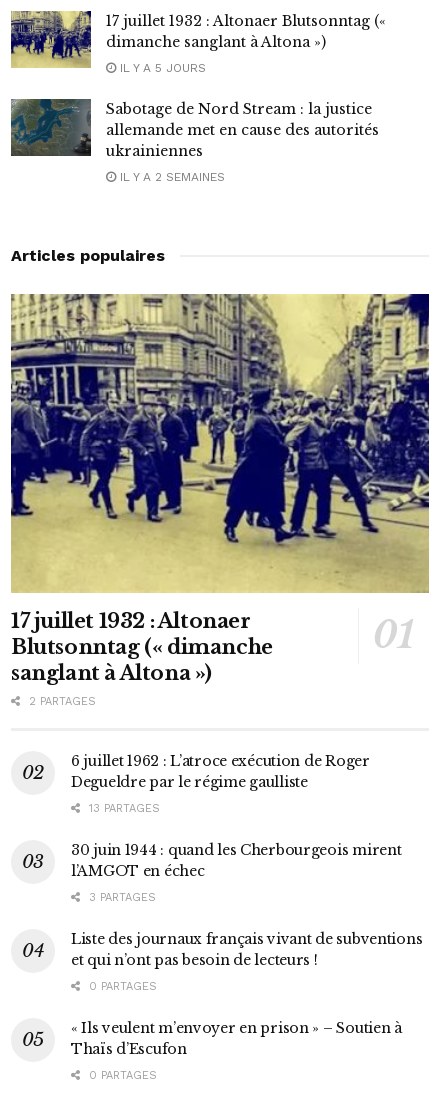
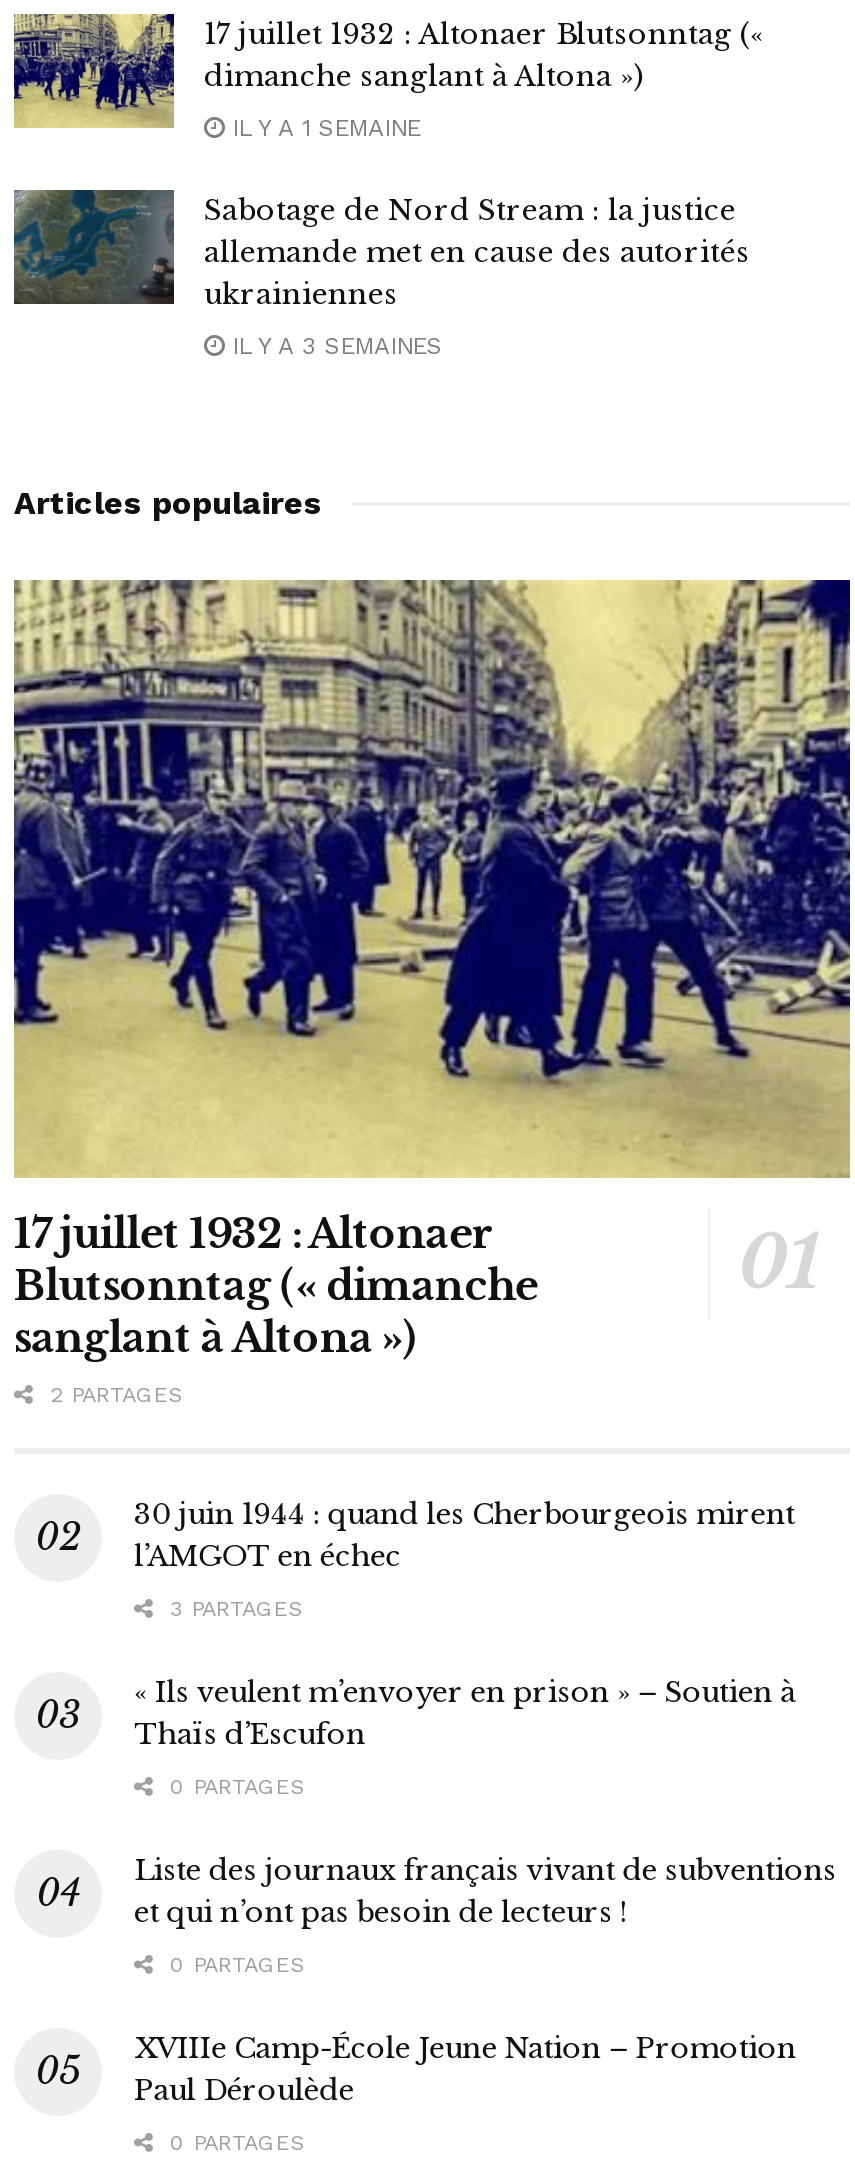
[116,61,206,75] IL Y A 5 JOURS -> [224,114,420,142] IL Y A 1 SEMAINE
[116,170,225,184] IL Y A 2 SEMAINES -> [224,332,442,360] IL Y A 3 SEMAINES
[71,752,370,815] 6 juillet 1962 : L’atroce exécution de Roger | Degueldre par le régime gaulliste | 13 PARTAGES -> none
moved [71,841,401,904] -> [134,1495,795,1621]: 30 juin 1944 : quand les Cherbourgeois mirent | l’AMGOT en échec | 3 PARTAGES
none -> [162,1773,306,1799] 0 PARTAGES
none -> [134,2029,796,2107] XVIIIe Camp-École Jeune Nation – Promotion | Paul Déroulède
moved [71,1019,402,1058] -> [134,1673,796,1751]: « Ils veulent m’envoyer en prison » – Soutien à | Thaïs d’Escufon

